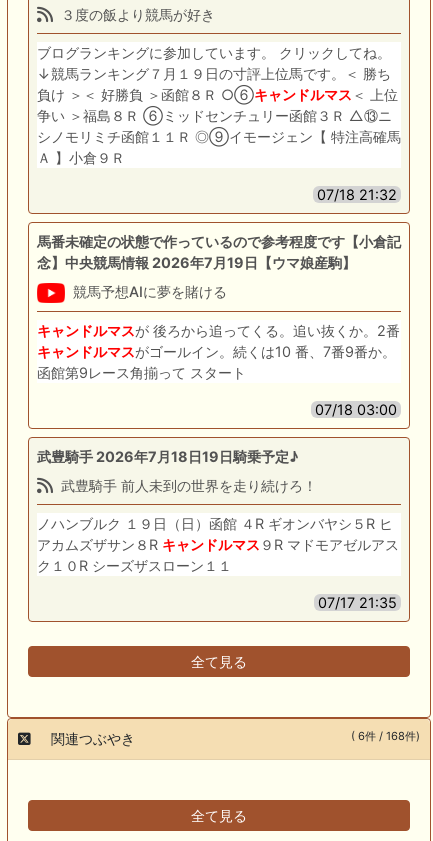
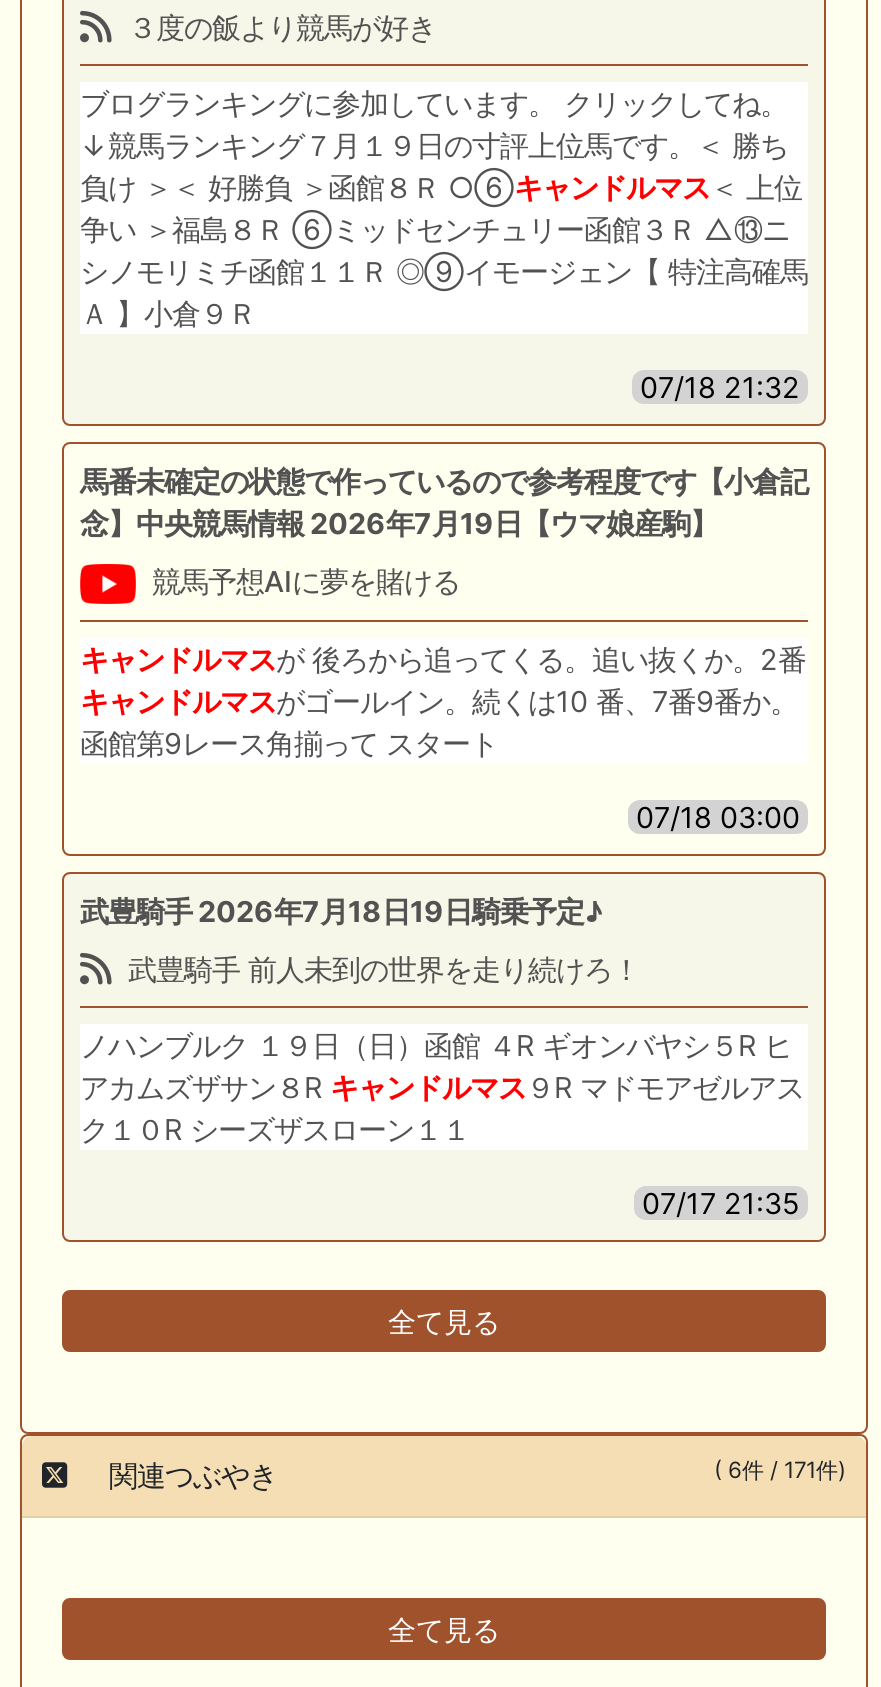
[351,729,420,743] ( 6件 / 168件) -> [714,1456,846,1484] ( 6件 / 171件)

